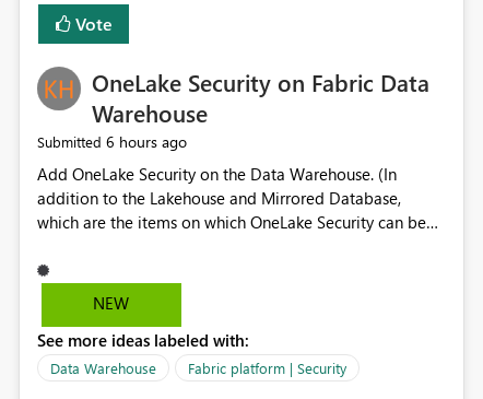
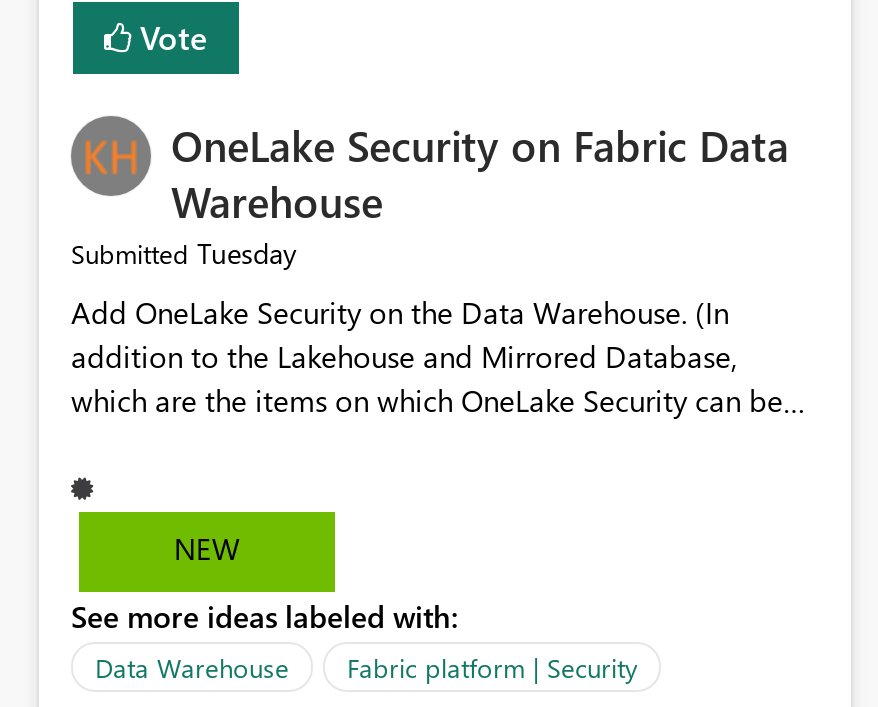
[37,132,187,152] Submitted 6 hours ago -> [71,235,297,273] Submitted Tuesday

